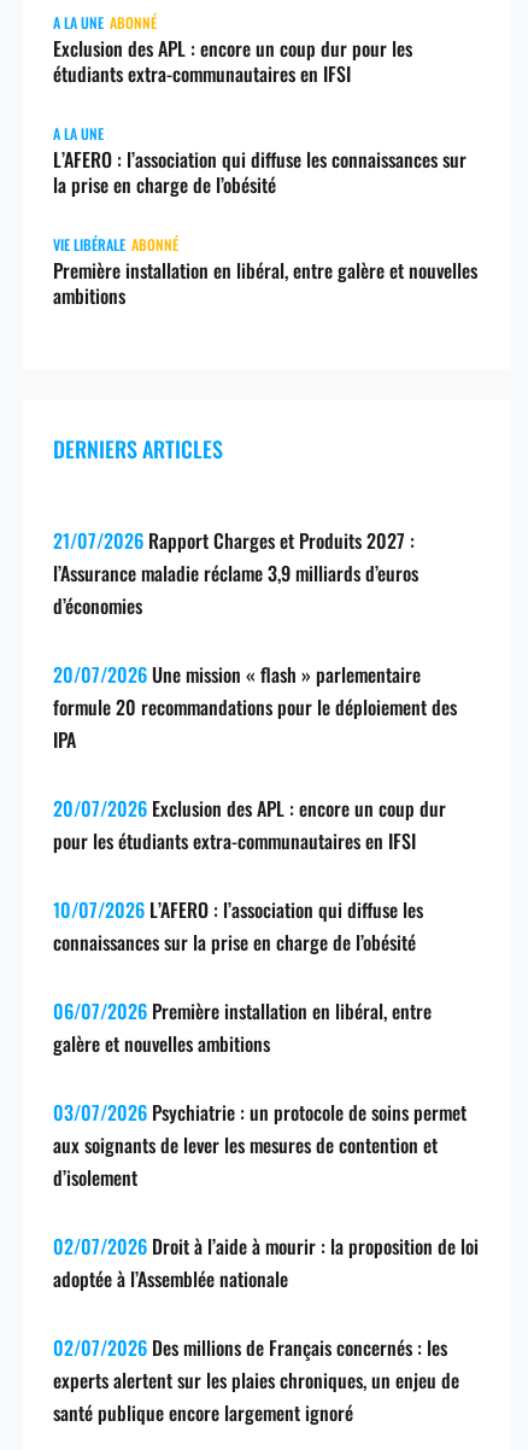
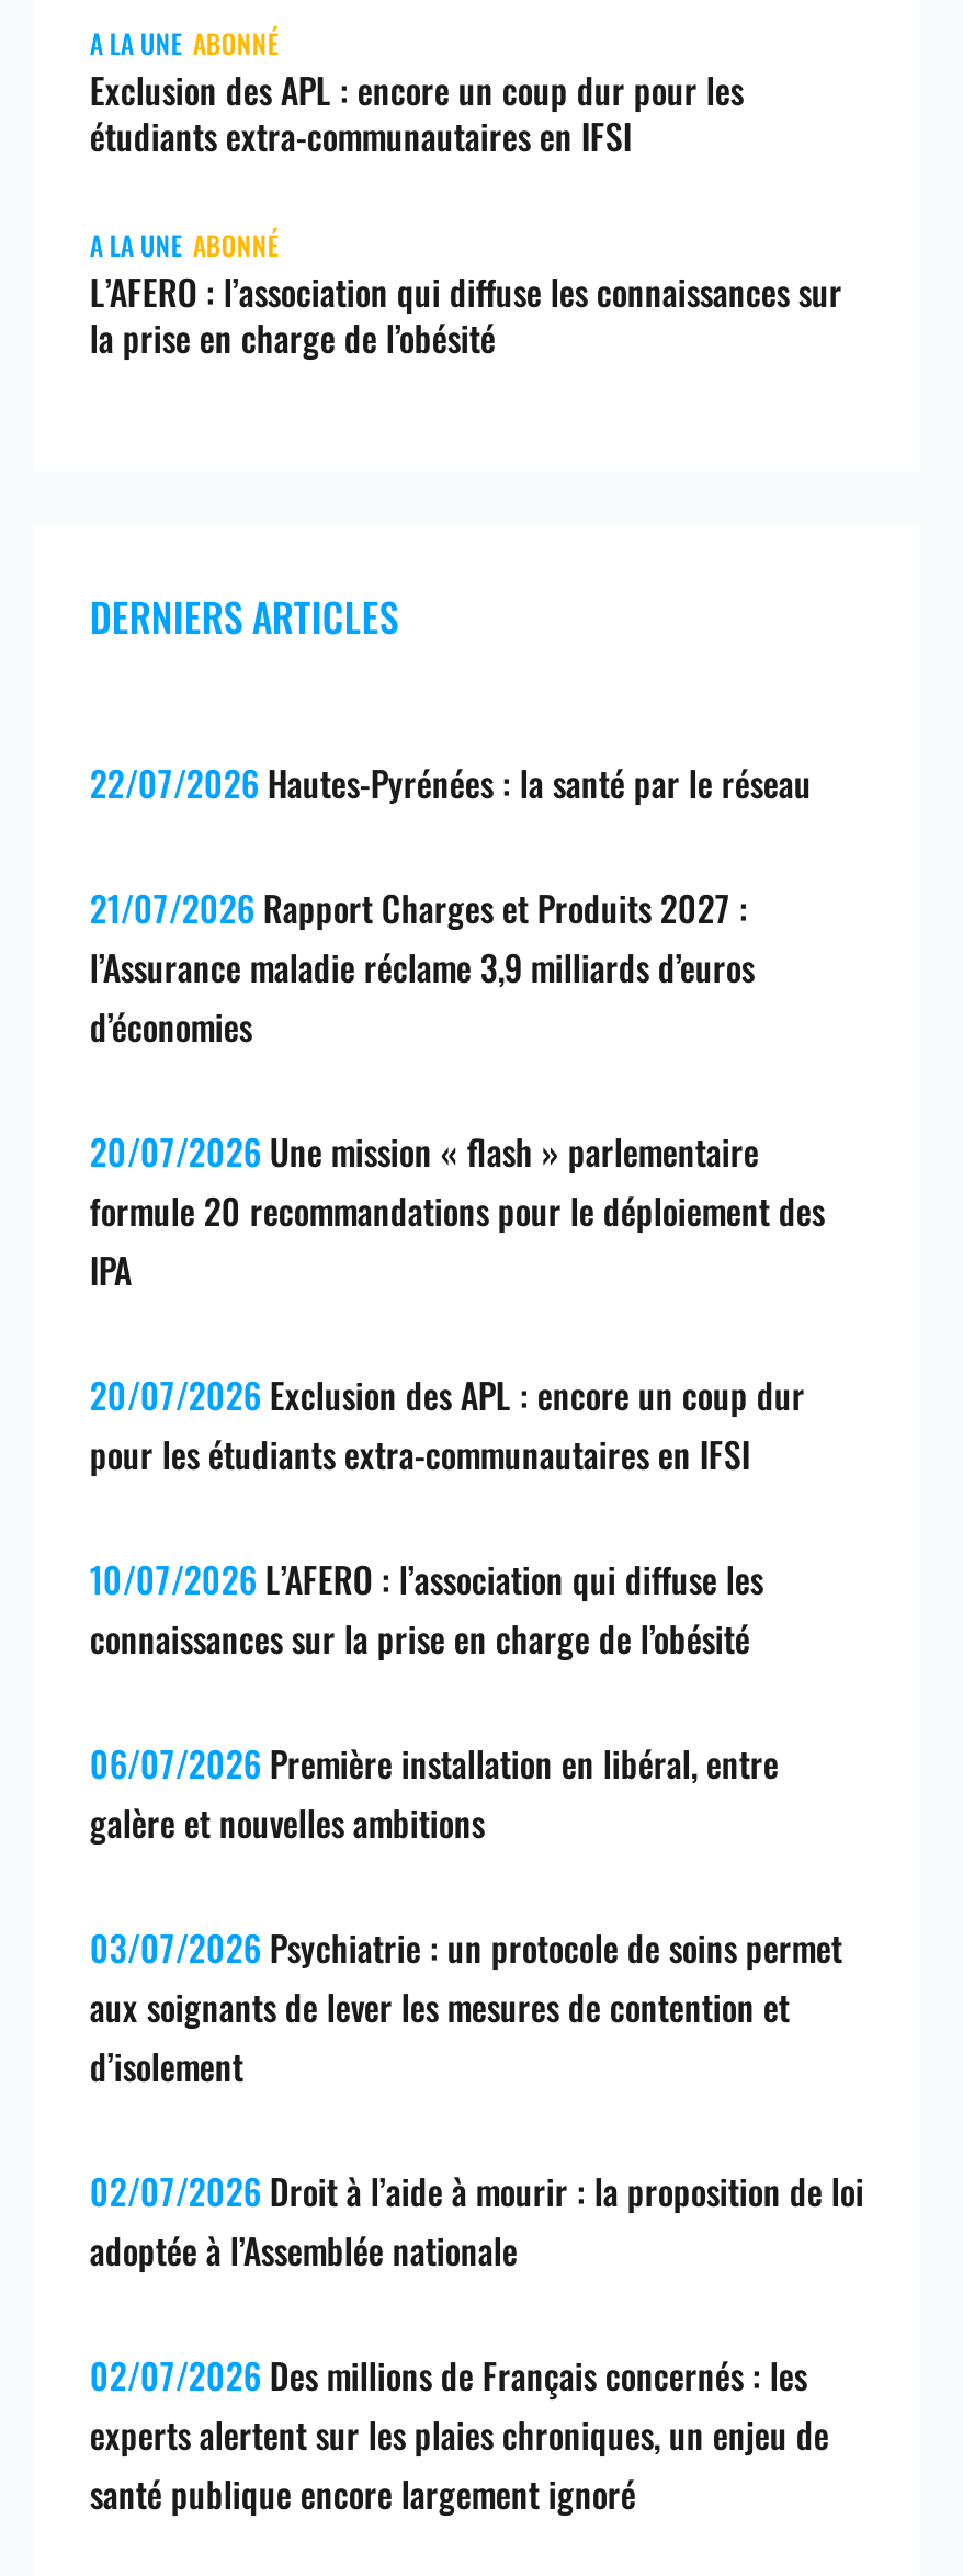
[54,124,104,144] A LA UNE -> [90,227,278,264] A LA UNE ABONNÉ
[54,235,478,311] VIE LIBÉRALE ABONNÉ | Première installation en libéral, entre galère et nouvelles | ambitions -> none
moved [54,434,223,465] -> [90,589,399,646]: DERNIERS ARTICLES
none -> [90,758,811,810] 22/07/2026 Hautes-Pyrénées : la santé par le réseau

